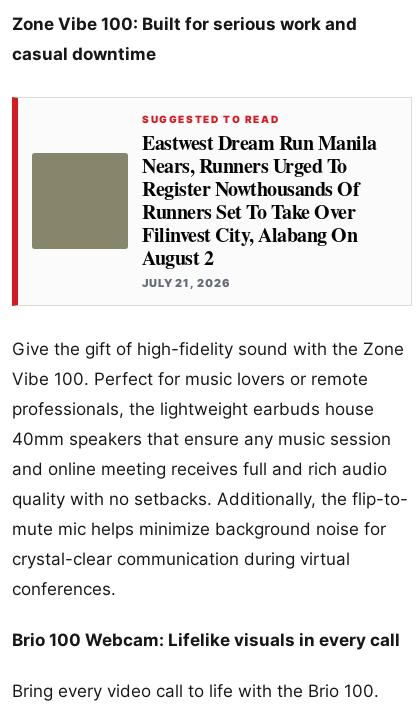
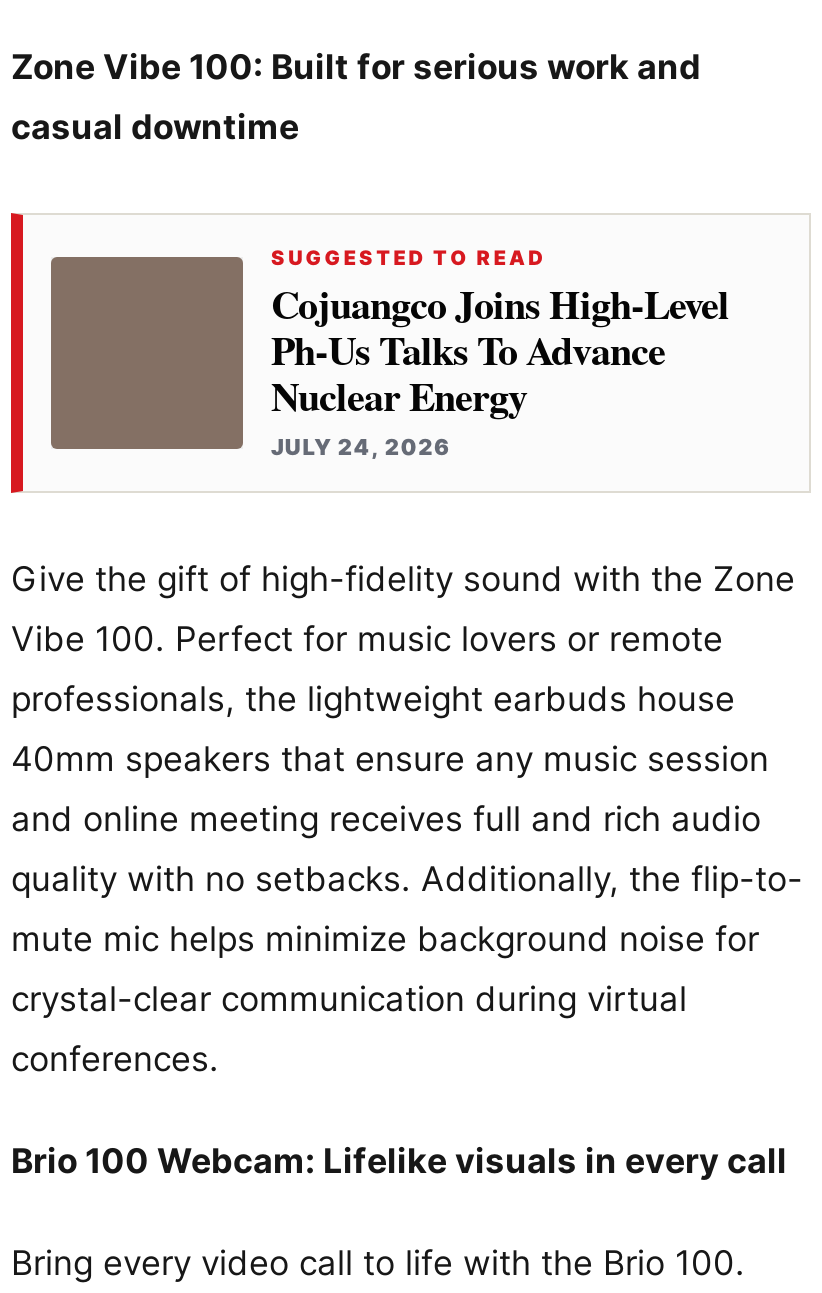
[142,128,376,290] Eastwest Dream Run Manila | Nears, Runners Urged To | Register Nowthousands Of | Runners Set To Take Over | Filinvest City, Alabang On | August 2 | JULY 21, 2026 -> [271,275,729,461] Cojuangco Joins High-Level | Ph-Us Talks To Advance | Nuclear Energy | JULY 24, 2026

